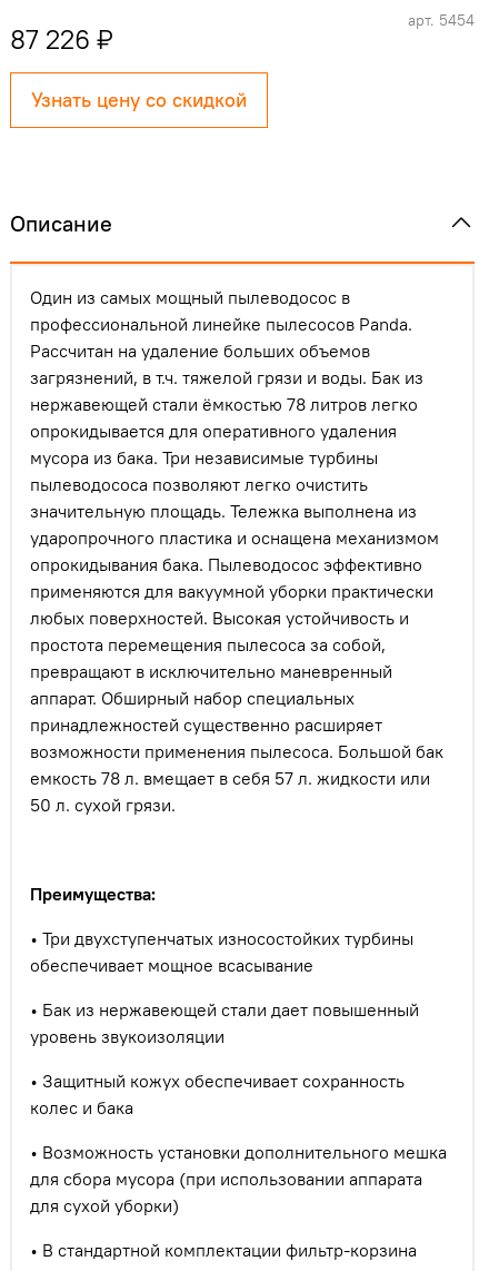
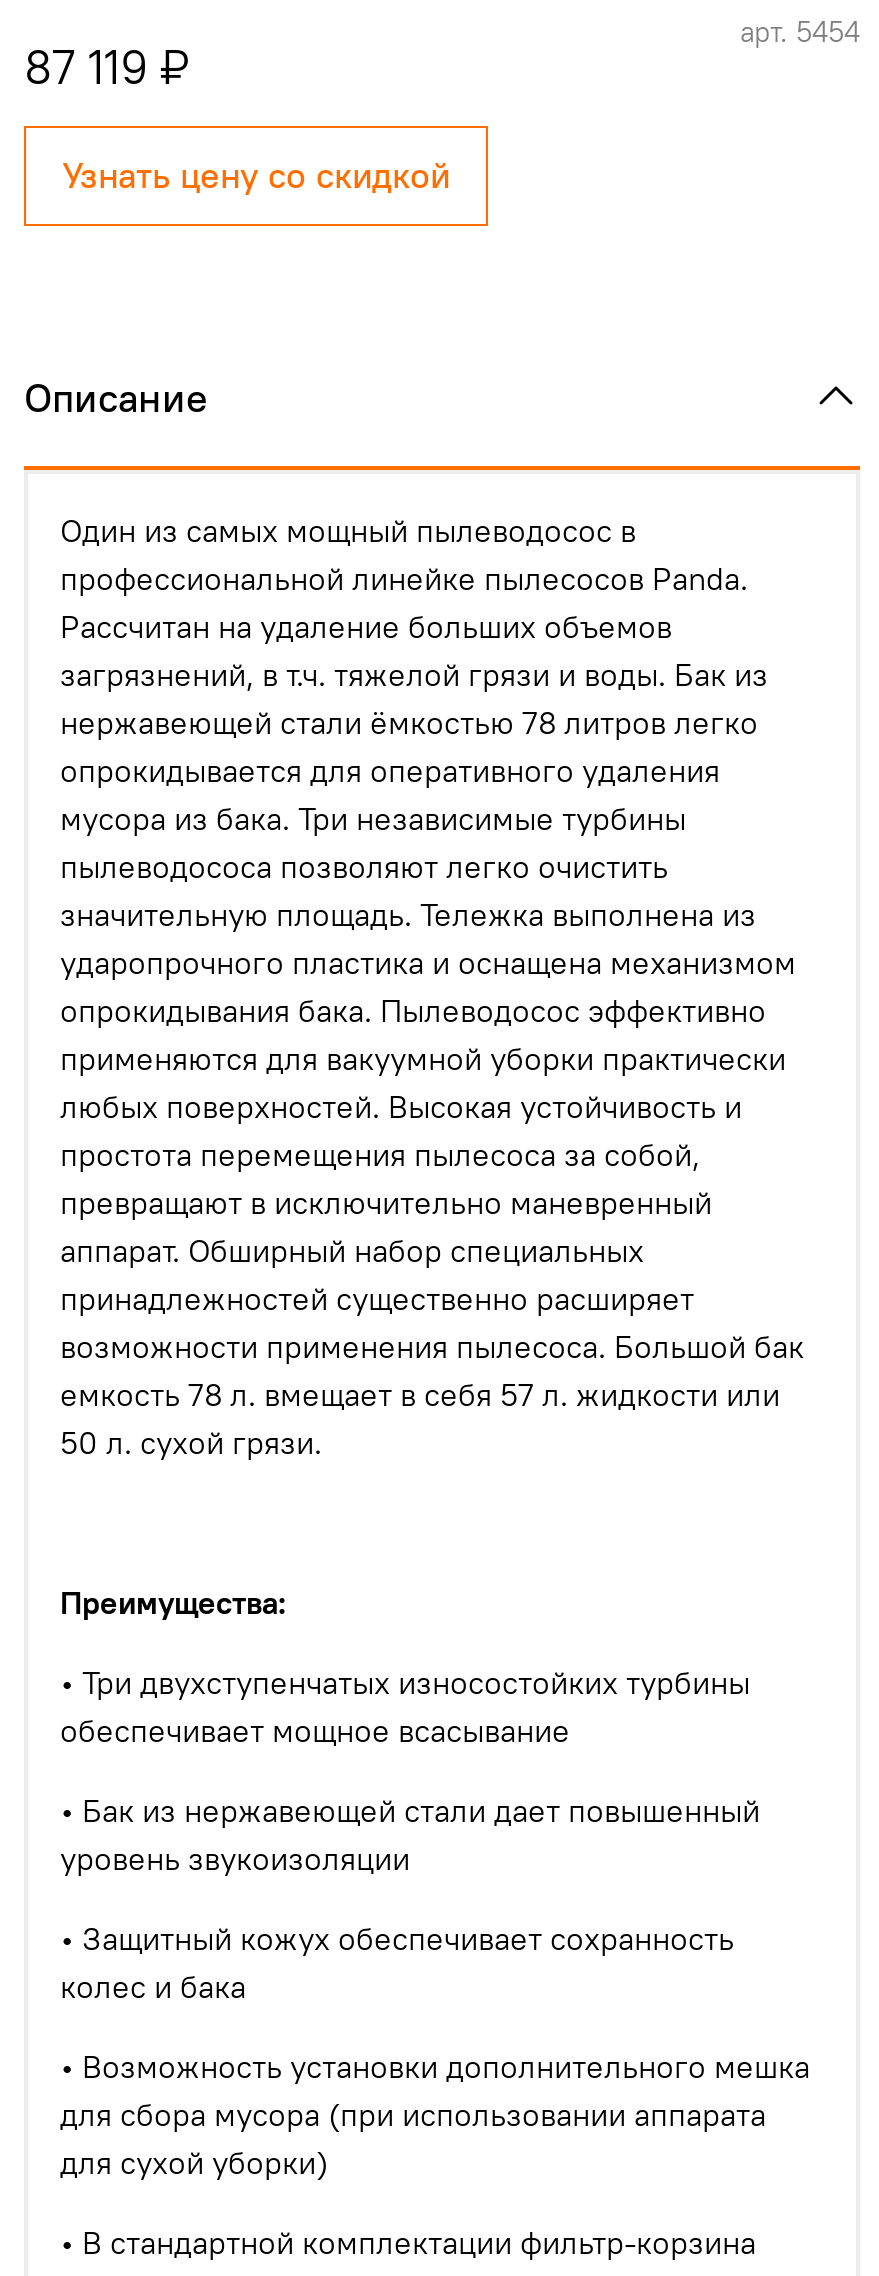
[10,22,113,55] 87 226 ₽ -> [24,36,190,96] 87 119 ₽

